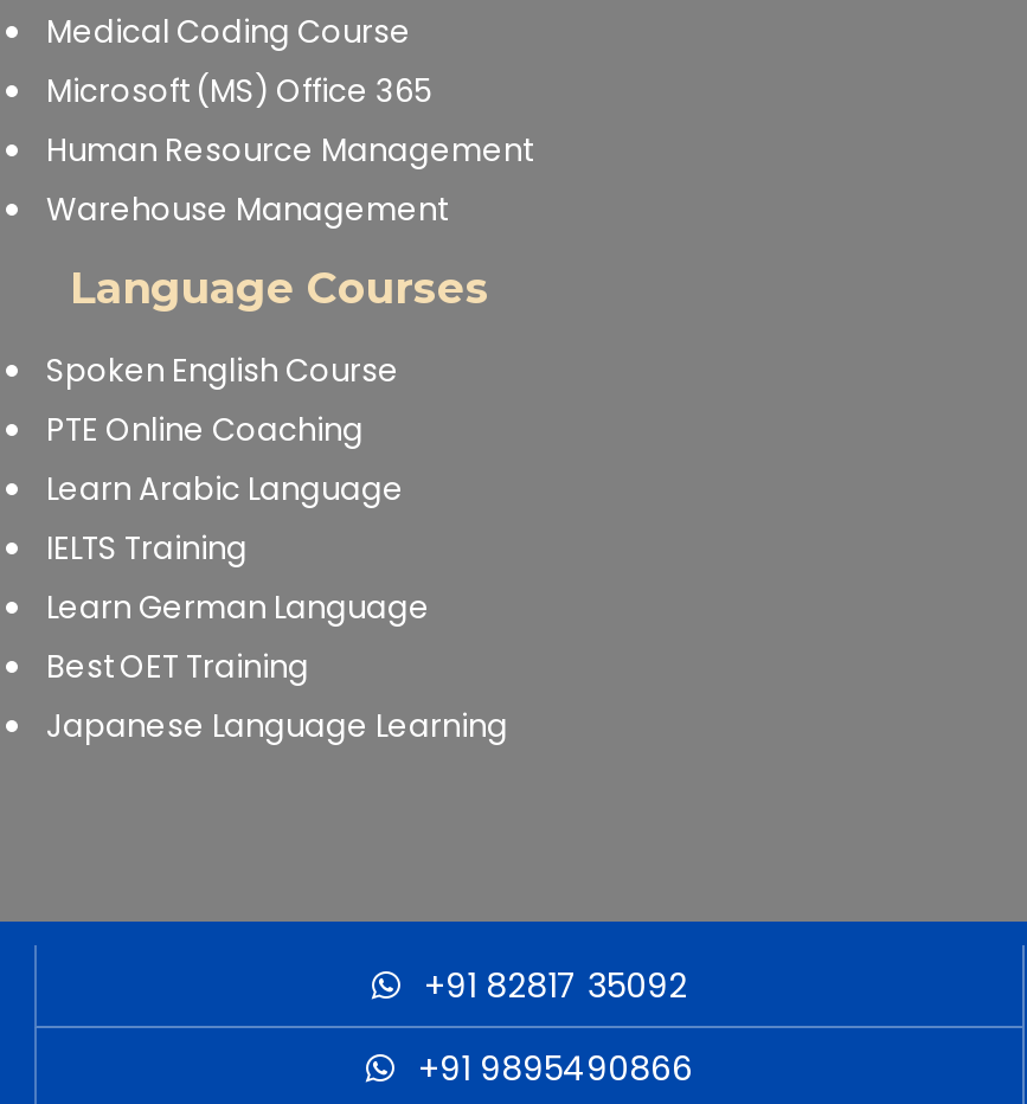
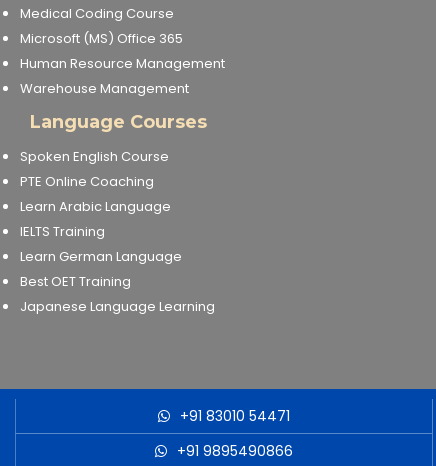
[424,963,687,1010] +91 82817 35092 -> [180,406,290,426] +91 83010 54471

